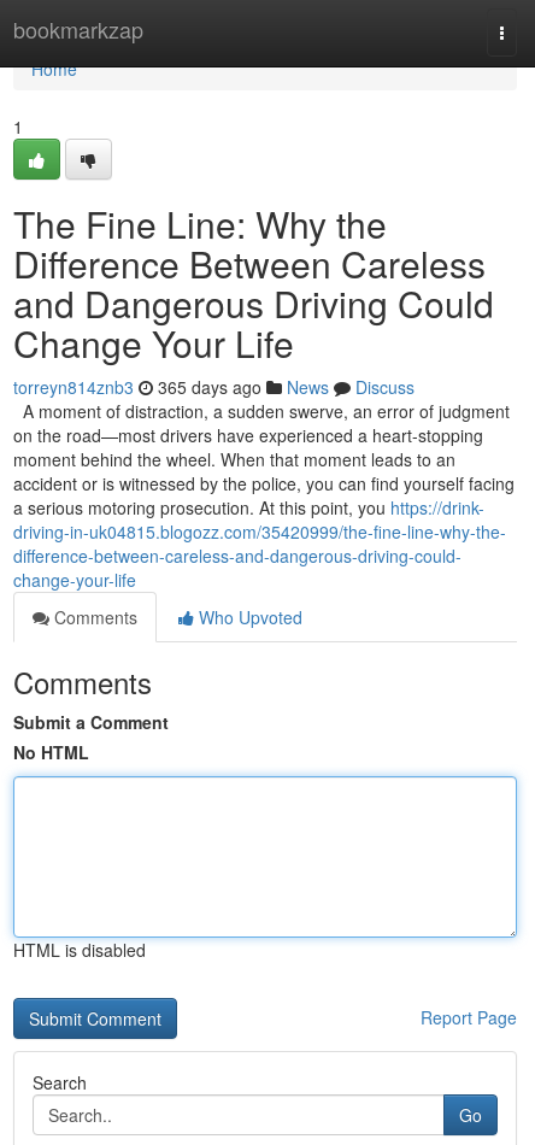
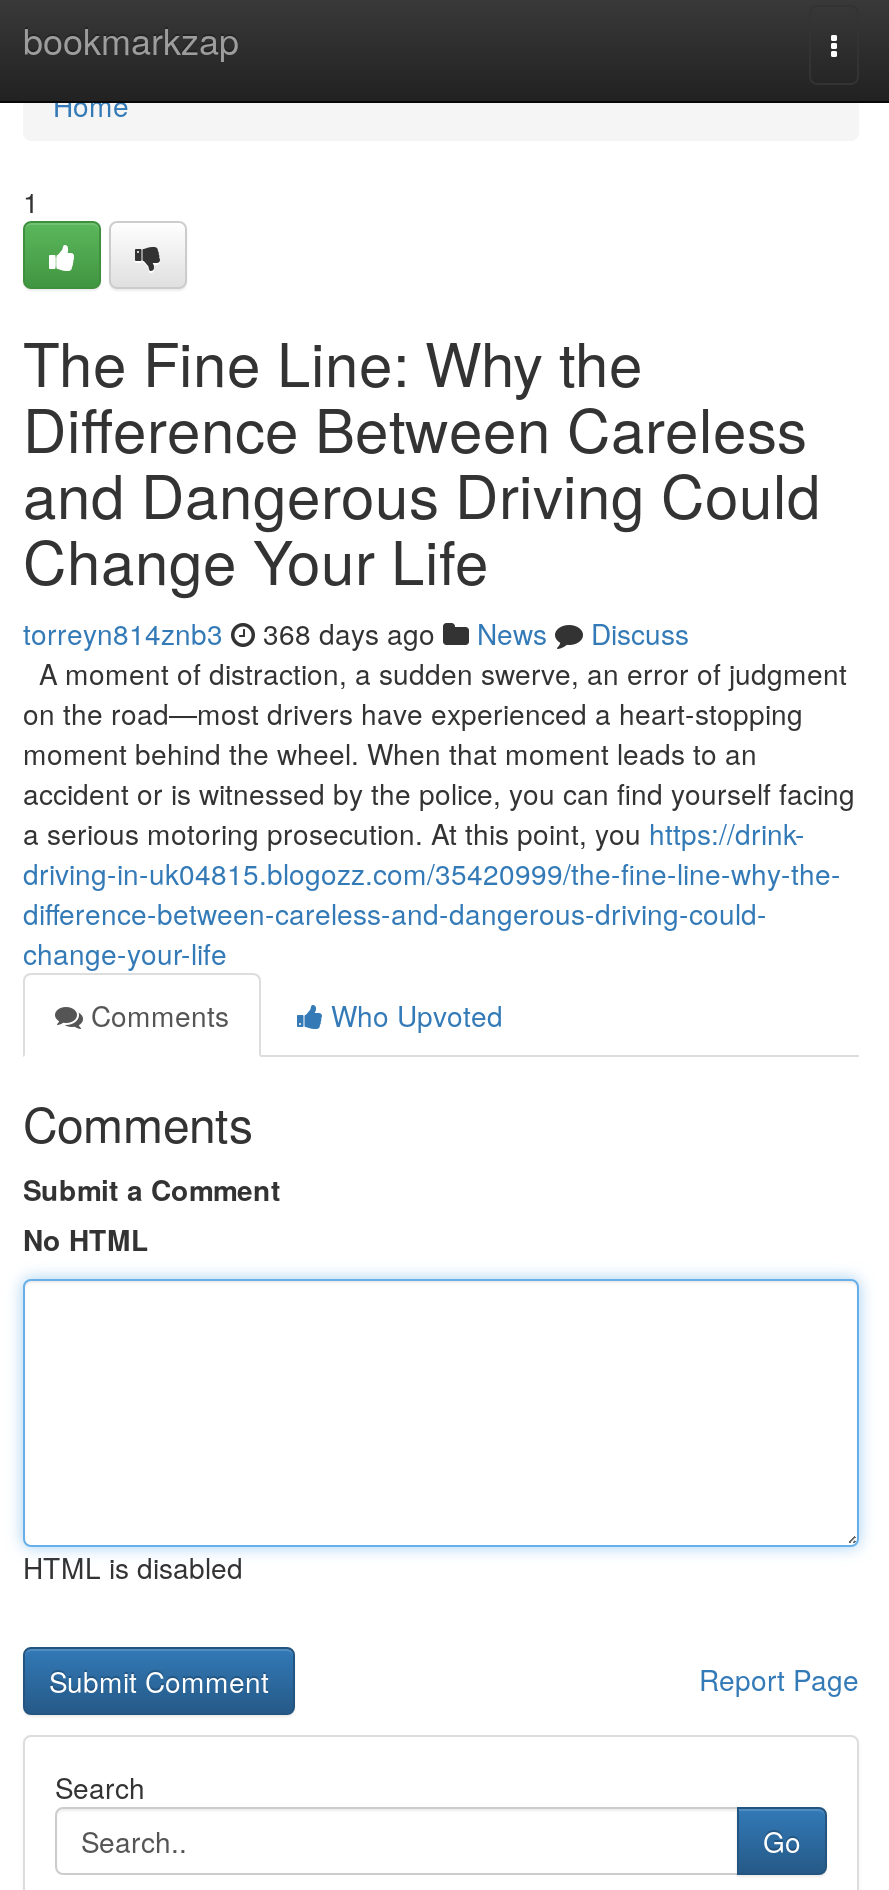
[13,375,415,399] torreyn814znb3 365 days ago News Discuss -> [23,613,689,653] torreyn814znb3 368 days ago News Discuss

